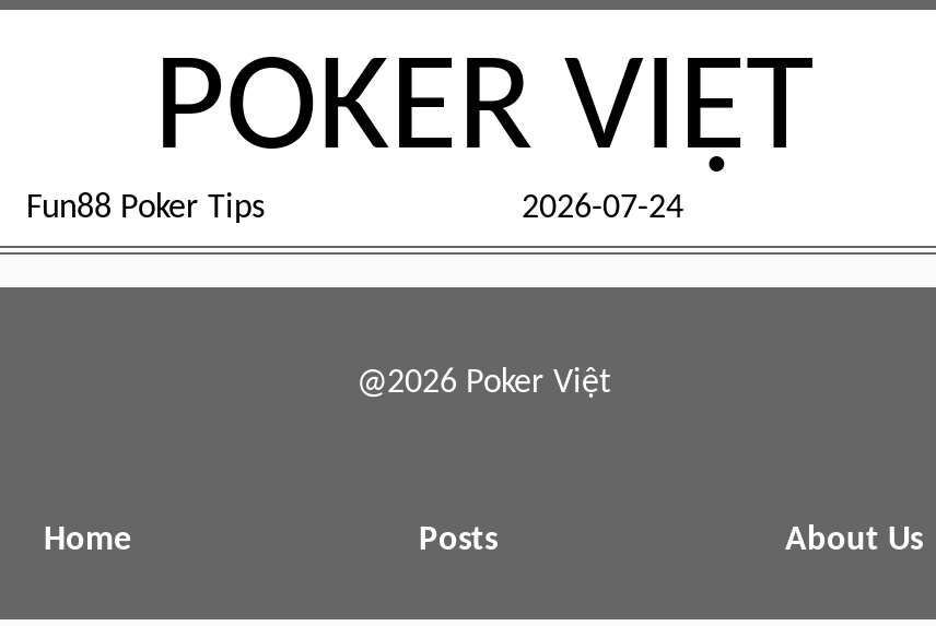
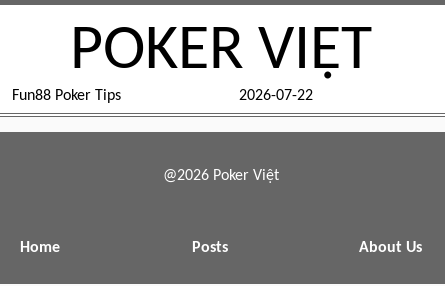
[522,191,683,226] 2026-07-24 -> [238,88,312,104] 2026-07-22

